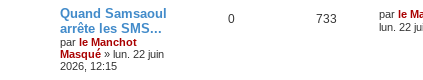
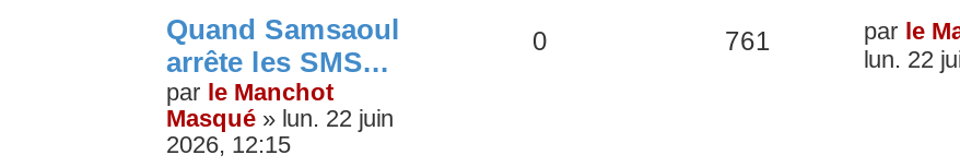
[315,12,336,26] 733 -> [725,26,771,57] 761

